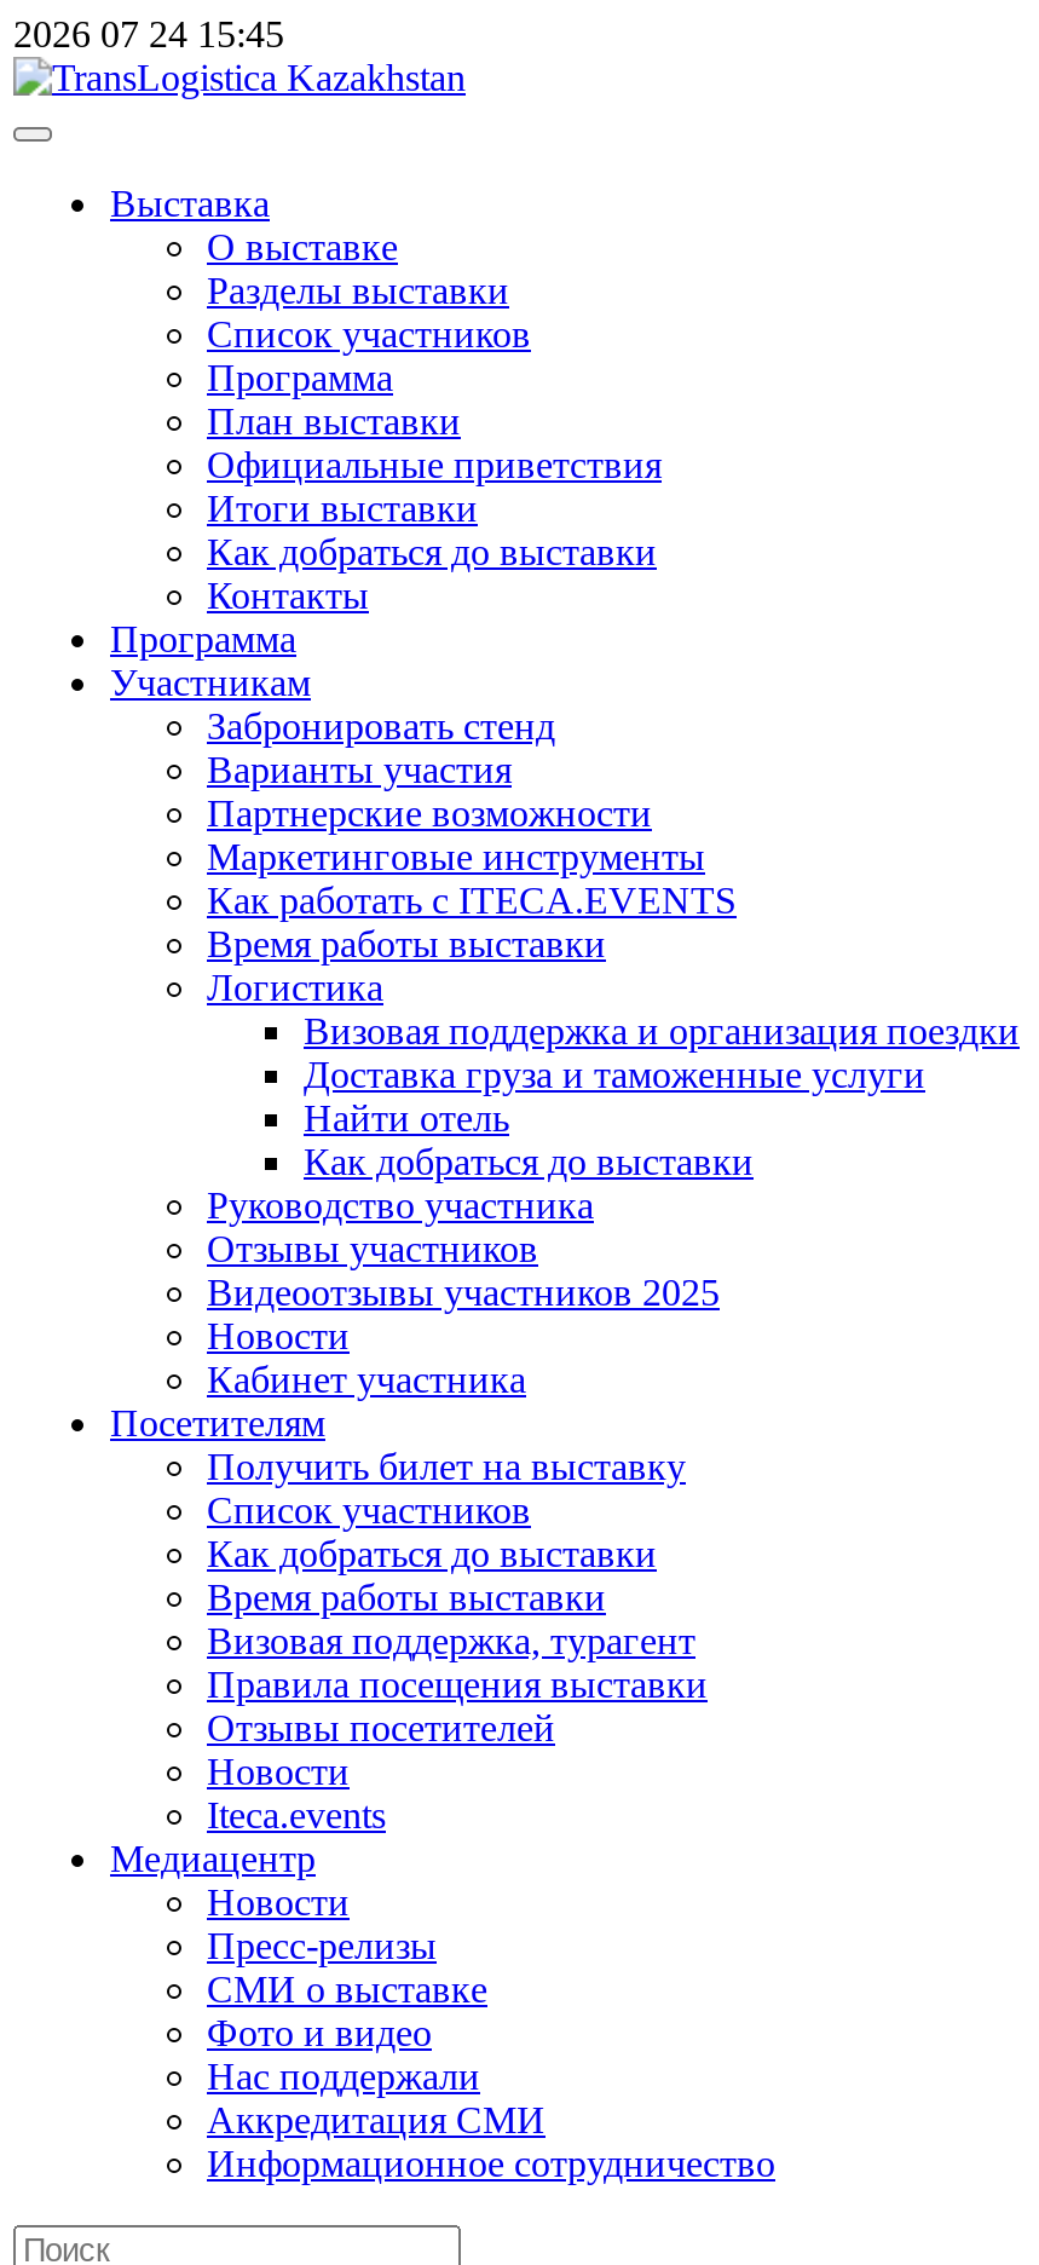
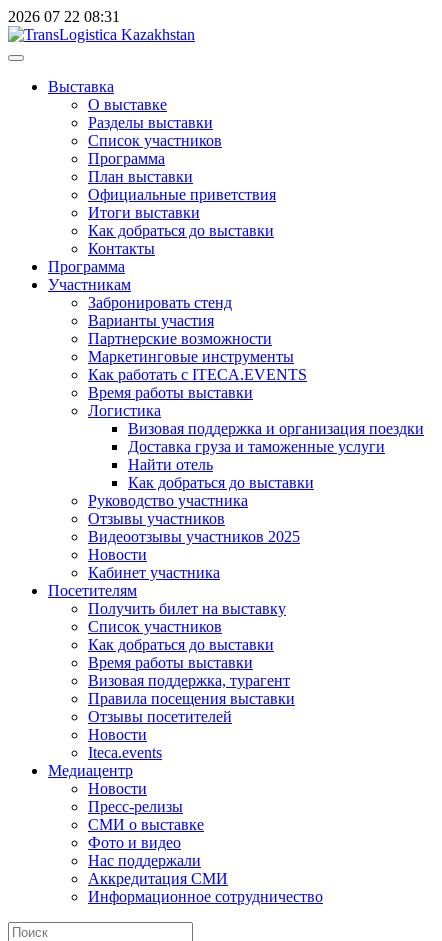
[13,13,284,54] 2026 07 24 15:45 -> [8,8,120,25] 2026 07 22 08:31

